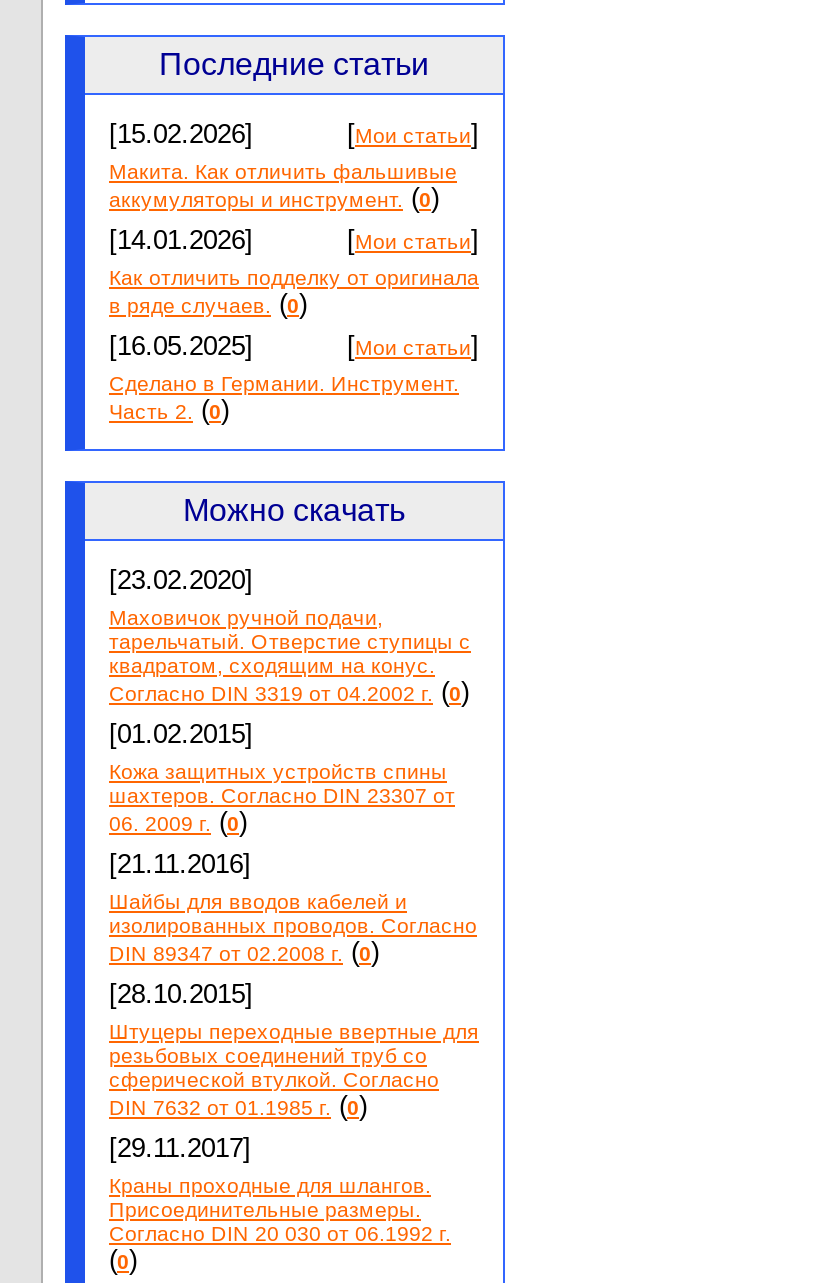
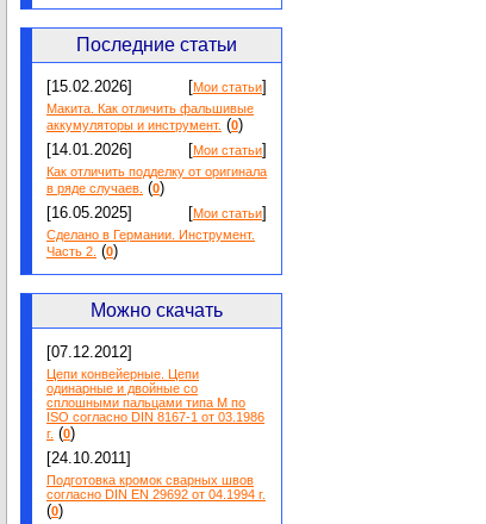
[109,565,479,1245] [23.02.2020] | Маховичок ручной подачи, | тарельчатый. Отверстие ступицы с | квадратом, сходящим на конус. | Согласно DIN 3319 от 04.2002 г. (0) | [01.02.2015] | Кожа защитных устройств спины | шахтеров. Согласно DIN 23307 от | 06. 2009 г. (0) | [21.11.2016] | Шайбы для вводов кабелей и | изолированных проводов. Согласно | DIN 89347 от 02.2008 г. (0) | [28.10.2015] | Штуцеры переходные ввертные для | резьбовых соединений труб со | сферической втулкой. Согласно | DIN 7632 от 01.1985 г. (0) | [29.11.2017] | Краны проходные для шлангов. | Присоединительные размеры. | Согласно DIN 20 030 от 06.1992 г. -> [46,343,266,501] [07.12.2012] | Цепи конвейерные. Цепи | одинарные и двойные со | сплошными пальцами типа М по | ISO согласно DIN 8167-1 от 03.1986 | г. (0) | [24.10.2011] | Подготовка кромок сварных швов | согласно DIN EN 29692 от 04.1994 г.

